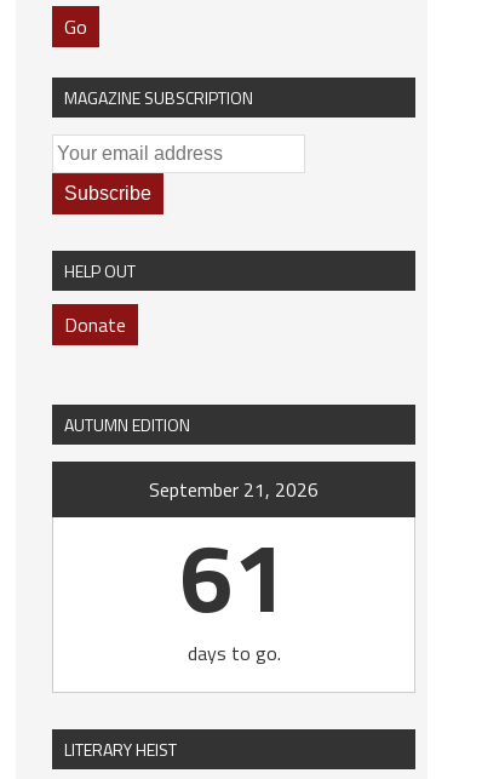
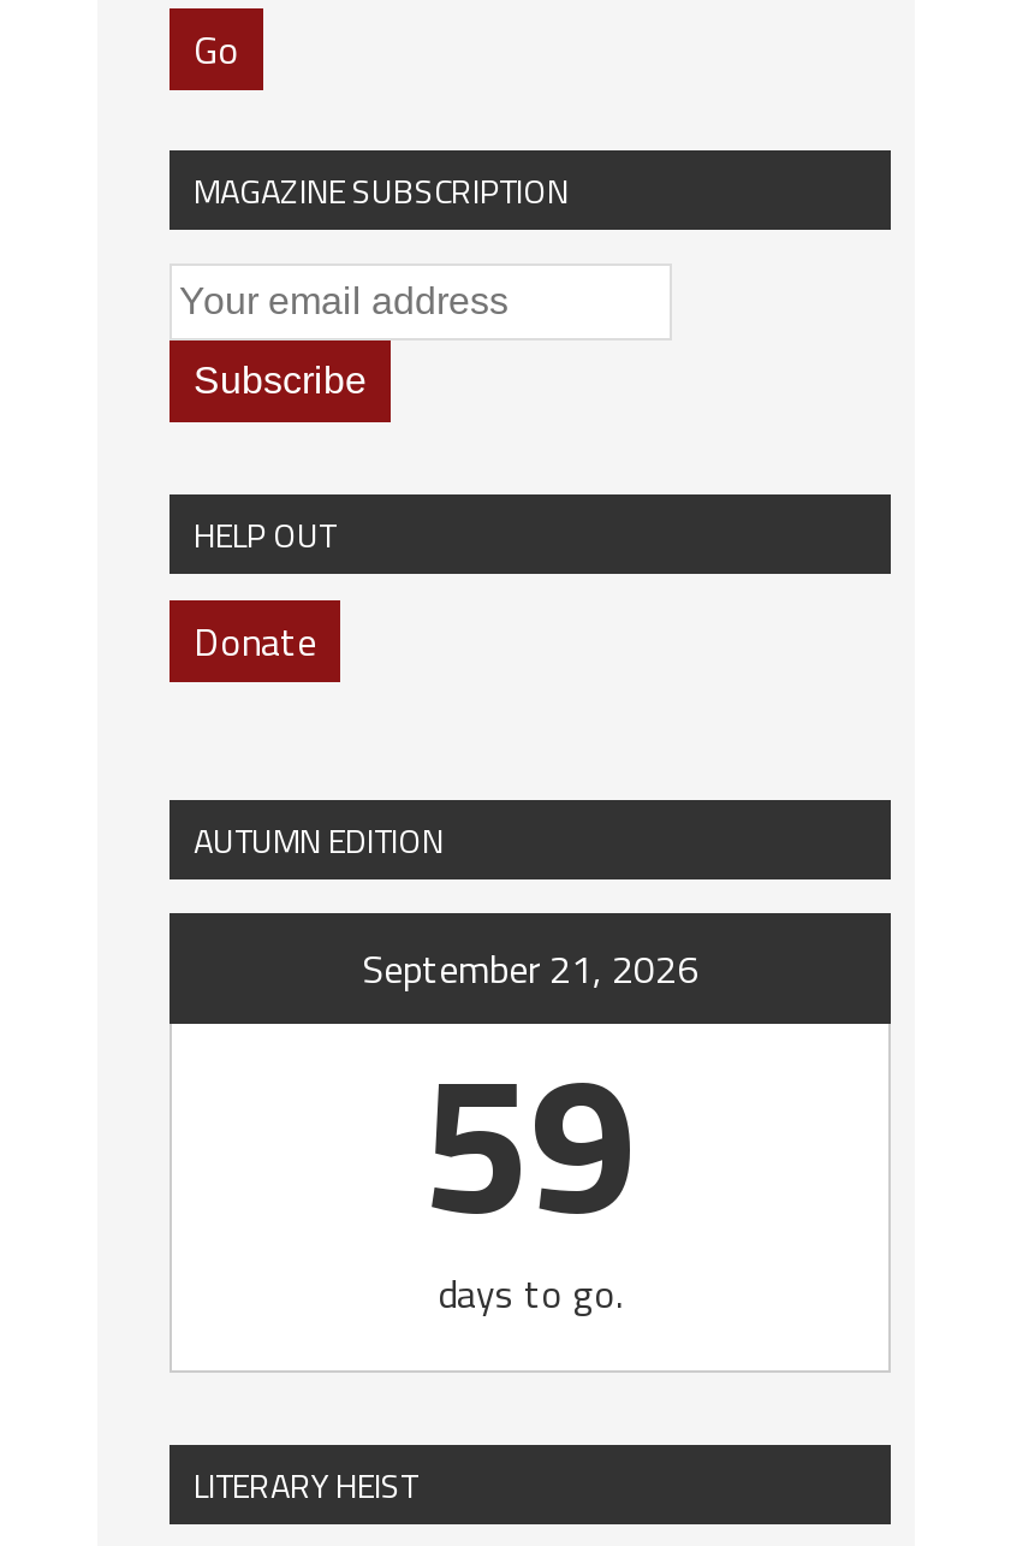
[179,501,288,649] 61 -> [422,992,638,1285] 59

